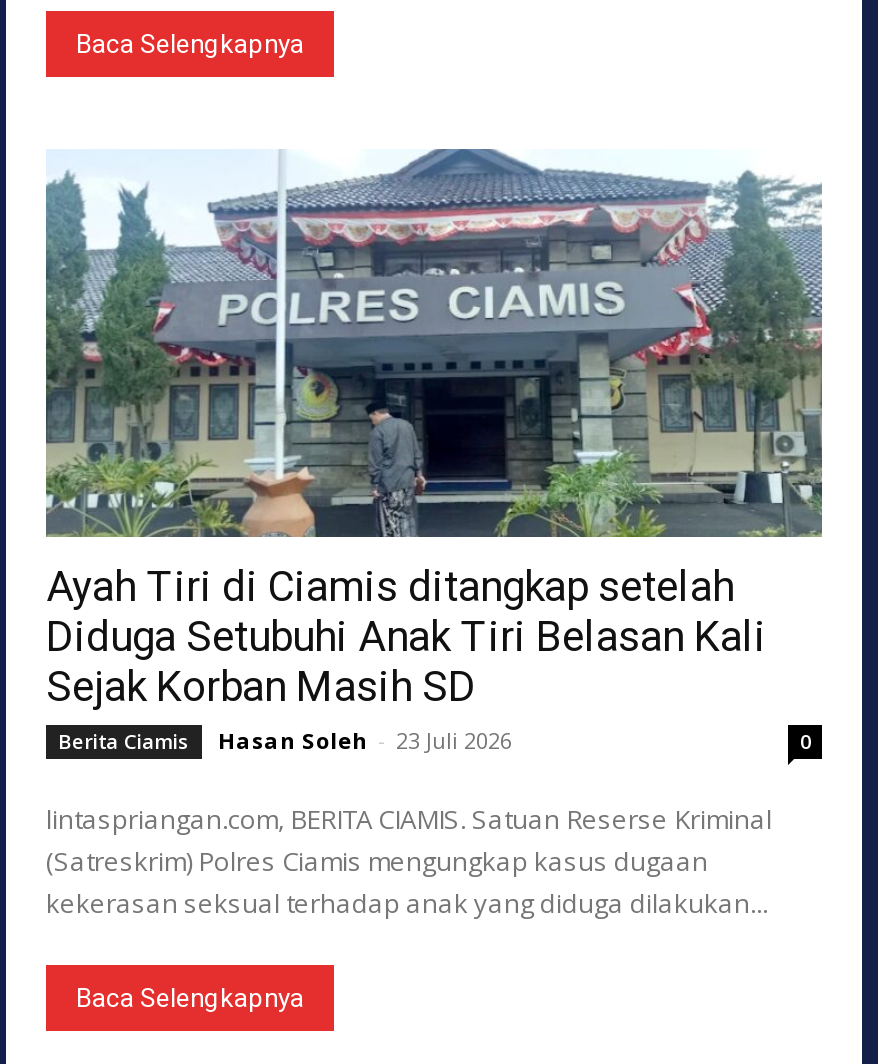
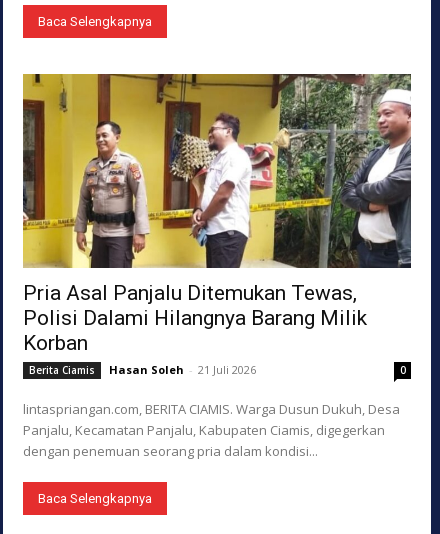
[44,147,824,711] [image] | Ayah Tiri di Ciamis ditangkap setelah | Diduga Setubuhi Anak Tiri Belasan Kali | Sejak Korban Masih SD -> [22,73,412,355] [image] | Pria Asal Panjalu Ditemukan Tewas, | Polisi Dalami Hilangnya Barang Milik | Korban
[218,725,512,755] Hasan Soleh - 23 Juli 2026 -> [109,362,256,377] Hasan Soleh - 21 Juli 2026
[46,801,772,921] lintaspriangan.com, BERITA CIAMIS. Satuan Reserse Kriminal | (Satreskrim) Polres Ciamis mengungkap kasus dugaan | kekerasan seksual terhadap anak yang diduga dilakukan... -> [23,400,400,460] lintaspriangan.com, BERITA CIAMIS. Warga Dusun Dukuh, Desa | Panjalu, Kecamatan Panjalu, Kabupaten Ciamis, digegerkan | dengan penemuan seorang pria dalam kondisi...

